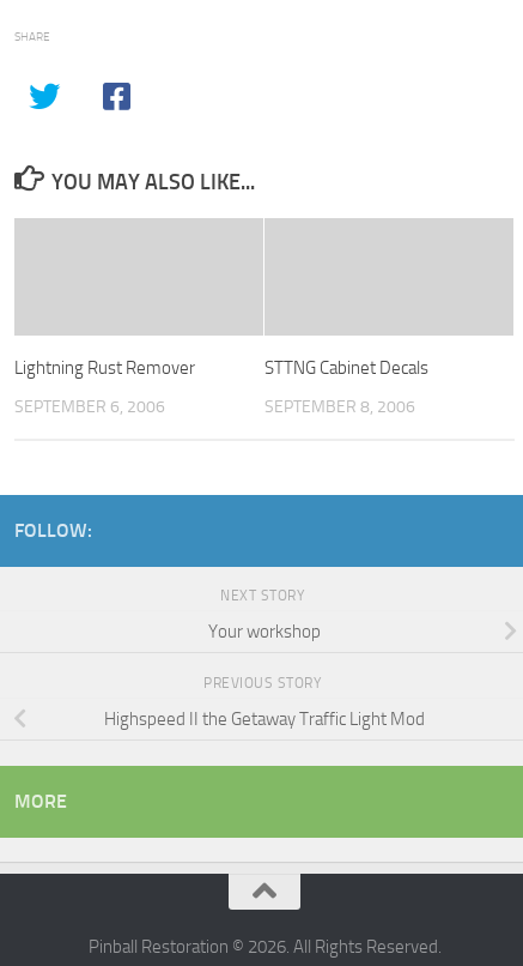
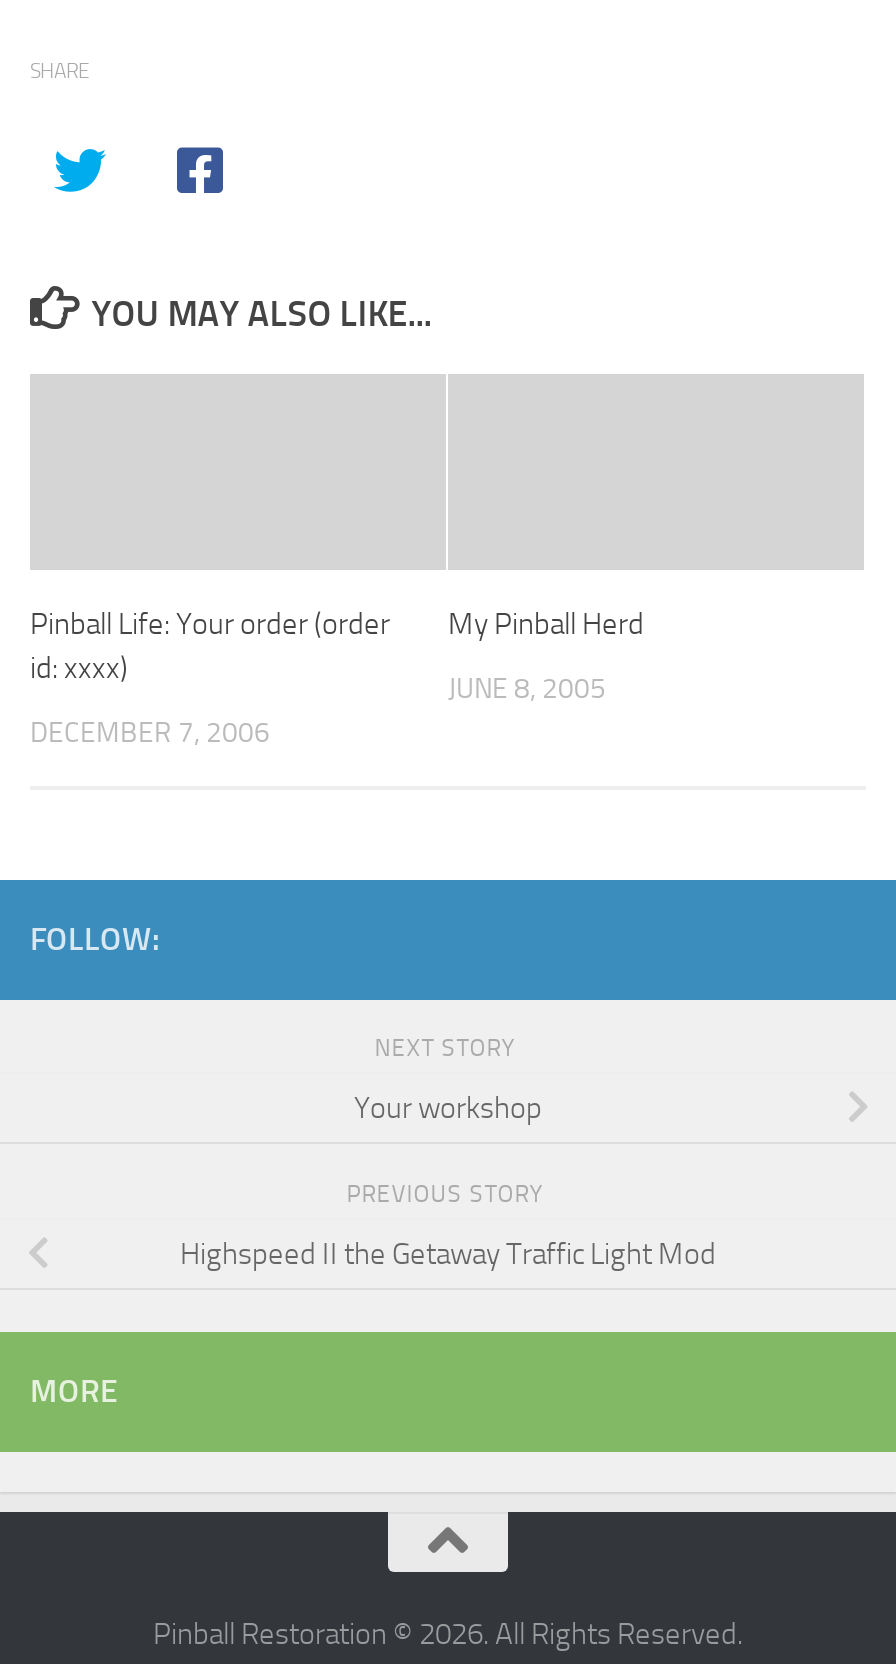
[14,357,195,379] Lightning Rust Remover -> [30,606,390,686] Pinball Life: Your order (order | id: xxxx)
[264,357,428,379] STTNG Cabinet Decals -> [448,606,644,642] My Pinball Herd
[14,397,165,417] SEPTEMBER 6, 2006 -> [30,716,270,750] DECEMBER 7, 2006
[264,397,415,417] SEPTEMBER 8, 2006 -> [448,672,606,706] JUNE 8, 2005

